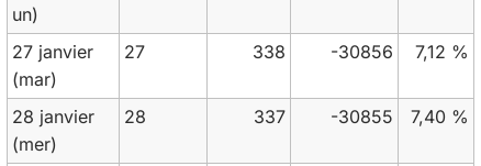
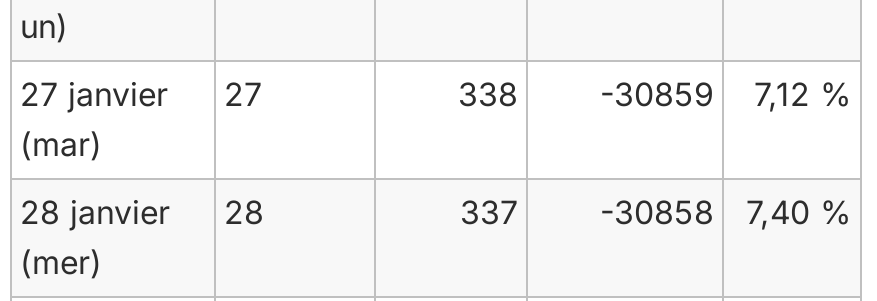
[331,41,469,63] -30856 7,12 % -> [600,74,852,114] -30859 7,12 %
[331,106,469,128] -30855 7,40 % -> [600,192,852,232] -30858 7,40 %

